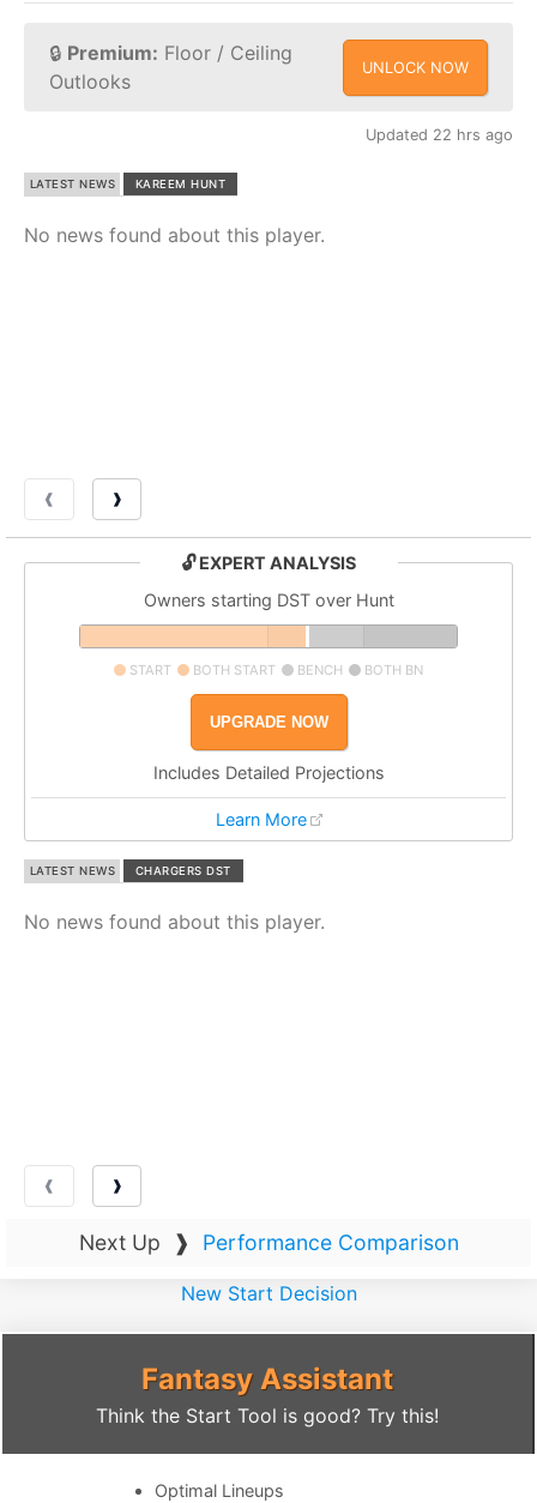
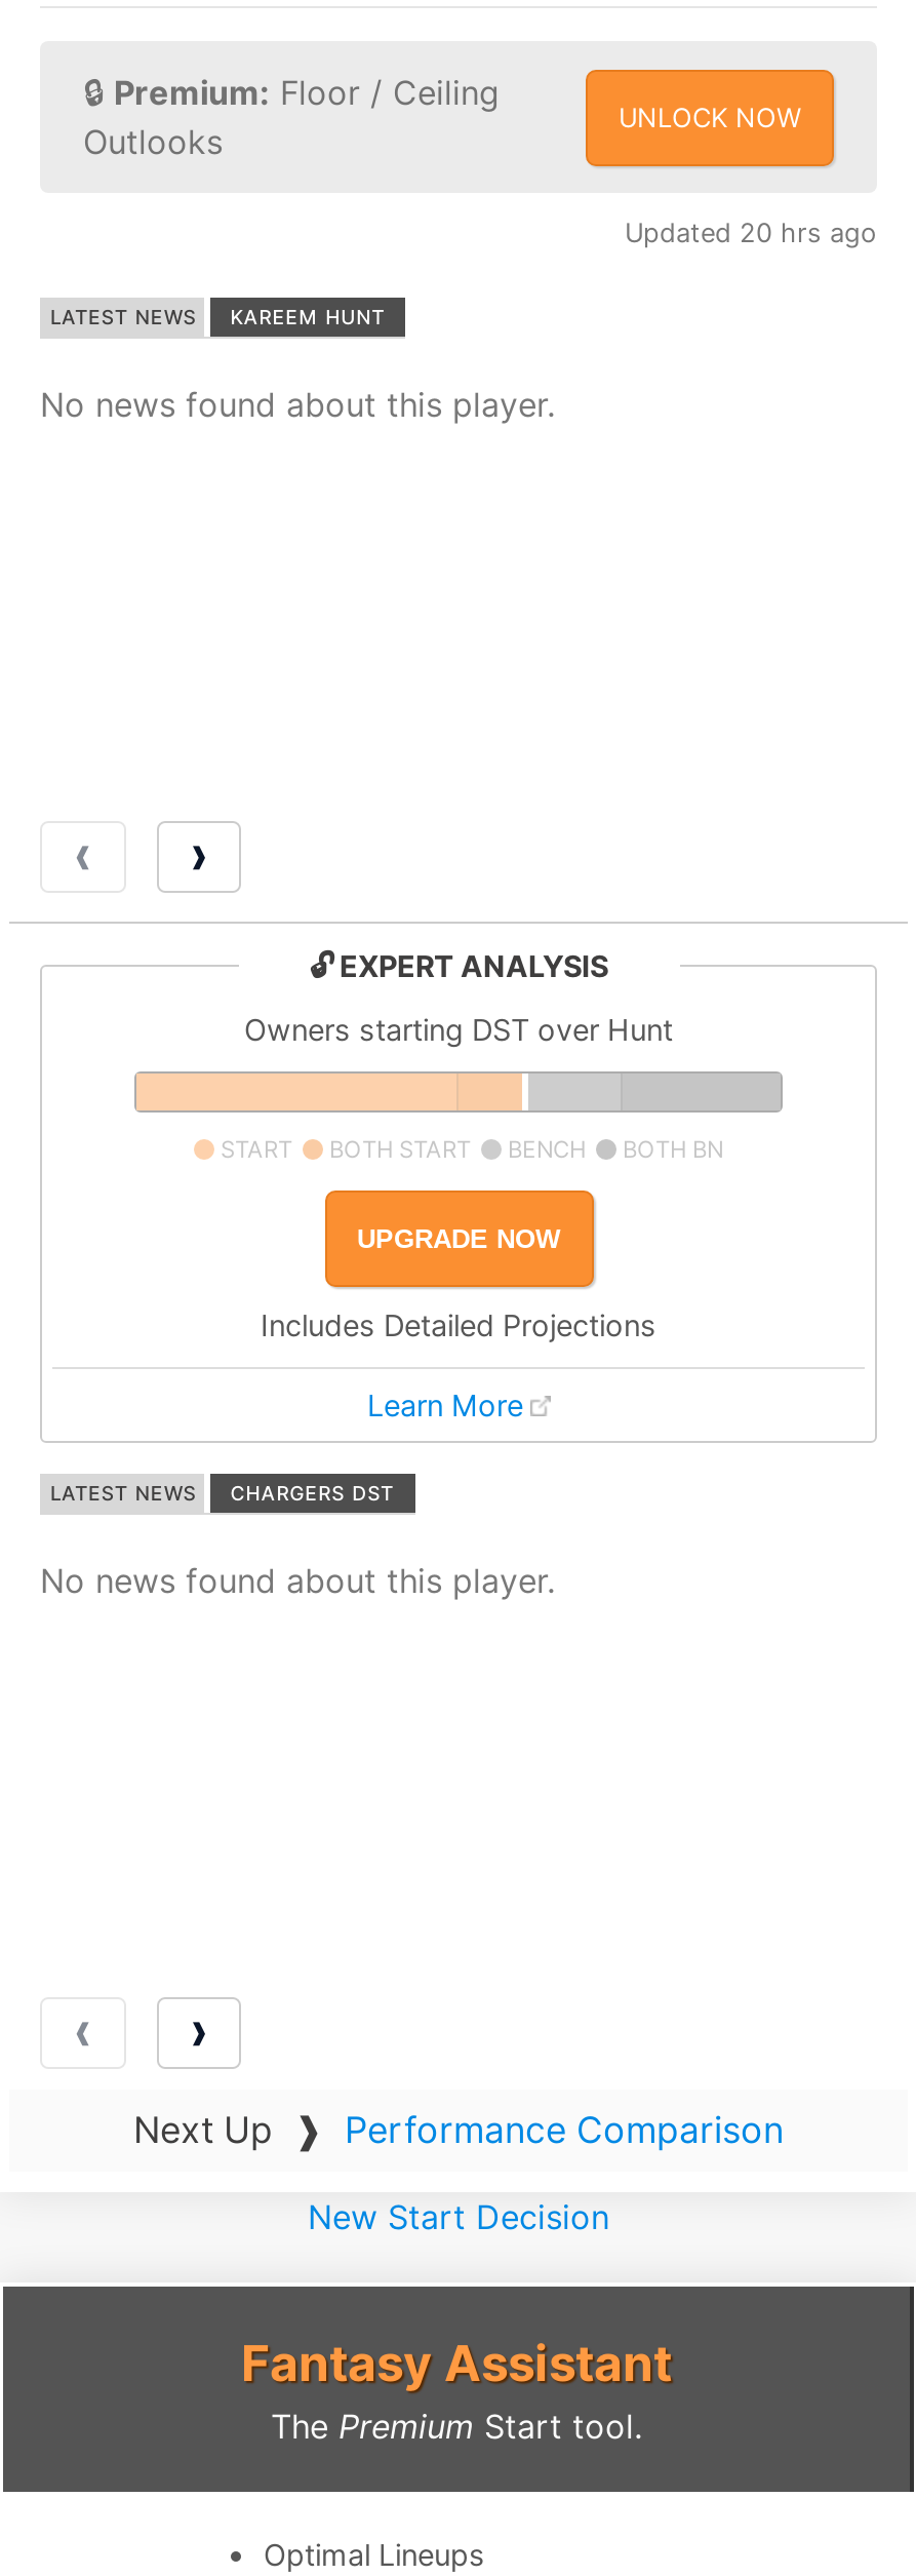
[366,126,513,144] Updated 22 hrs ago -> [625,218,877,248] Updated 20 hrs ago
[96,1404,439,1427] Think the Start Tool is good? Try this! -> [271,2406,642,2447] The Premium Start tool.

